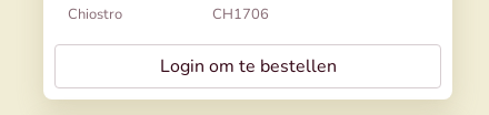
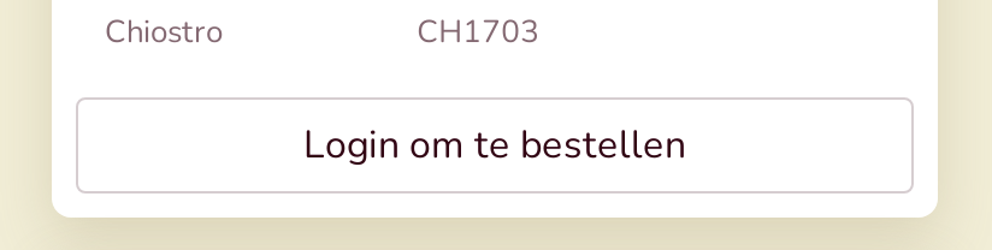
[212,5,269,24] CH1706 -> [417,10,540,53] CH1703

